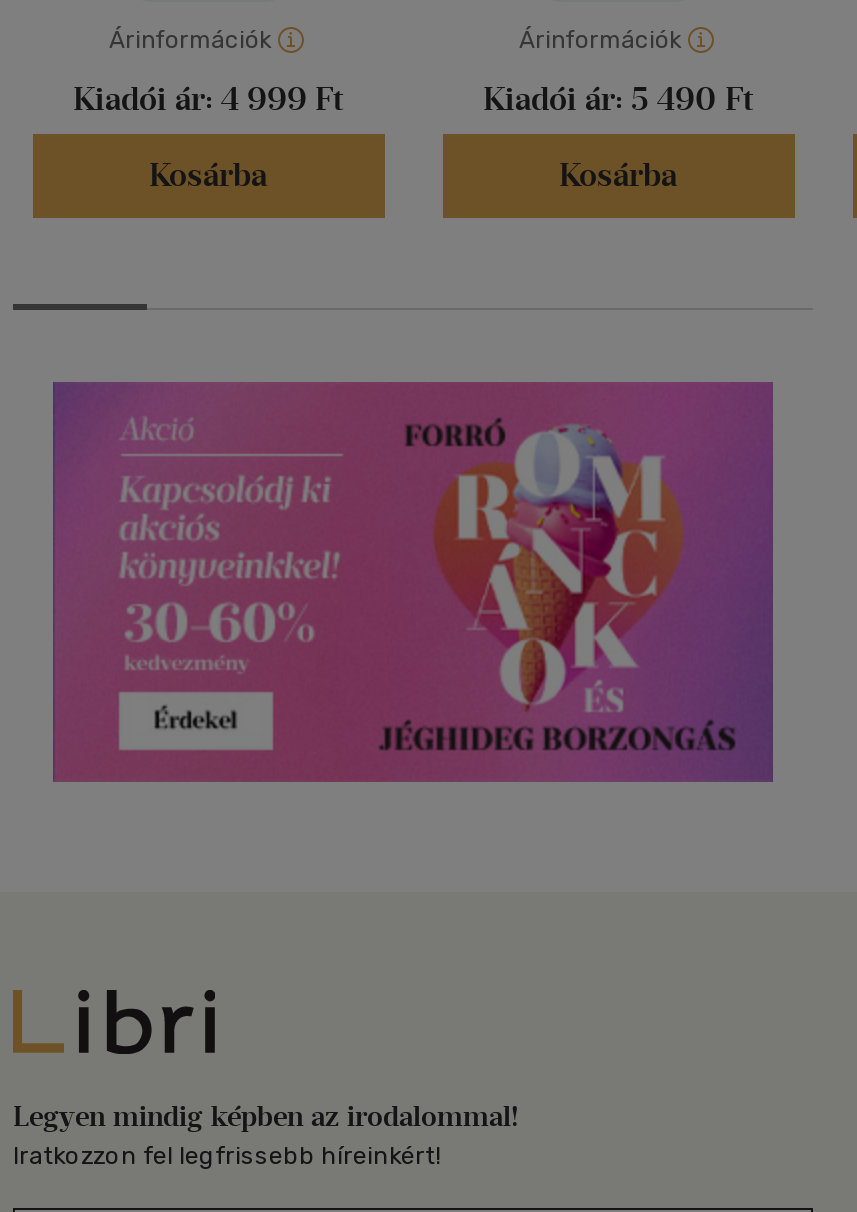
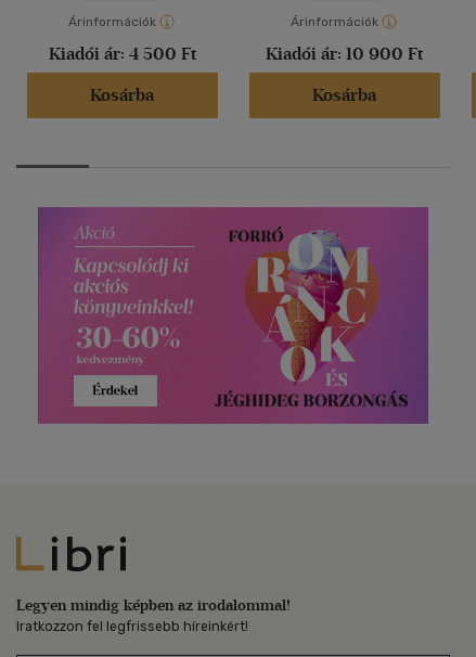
[73,81,343,119] Kiadói ár: 4 999 Ft -> [48,44,196,64] Kiadói ár: 4 500 Ft
[483,81,753,119] Kiadói ár: 5 490 Ft -> [266,44,423,64] Kiadói ár: 10 900 Ft

